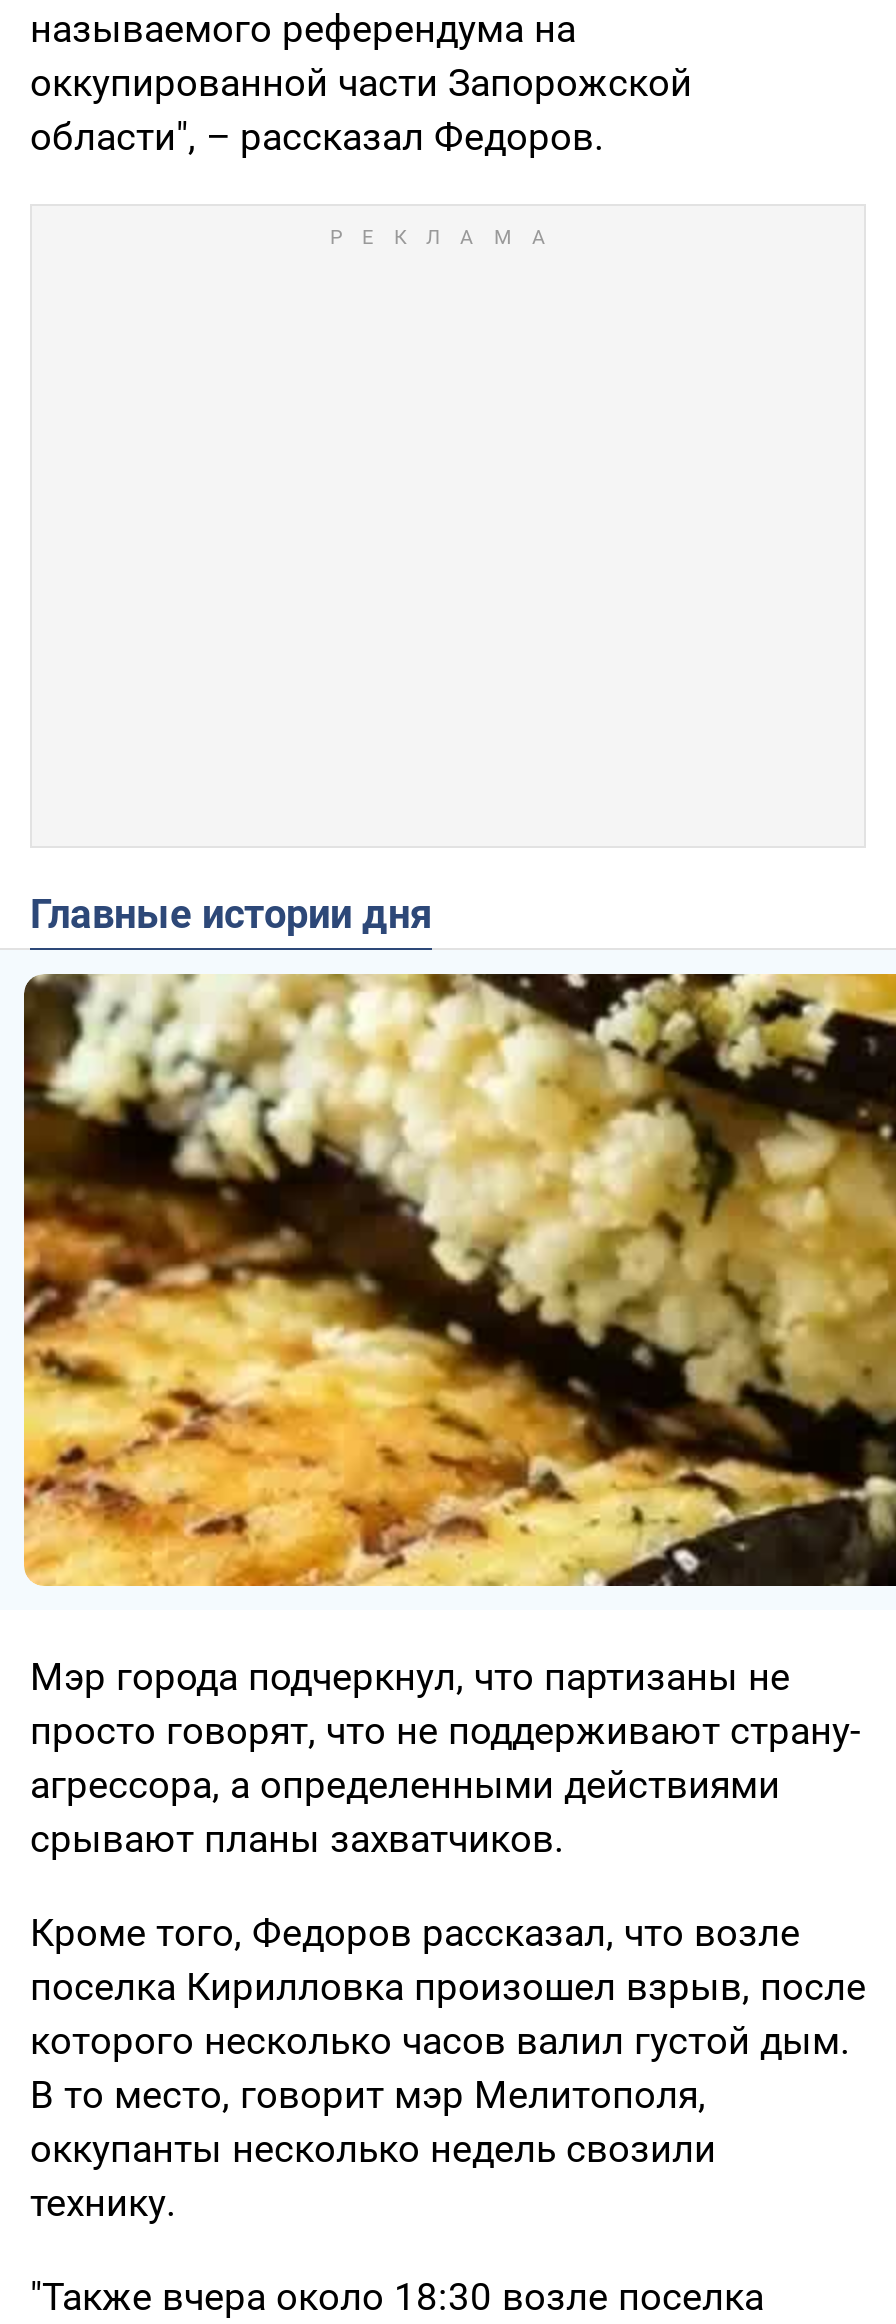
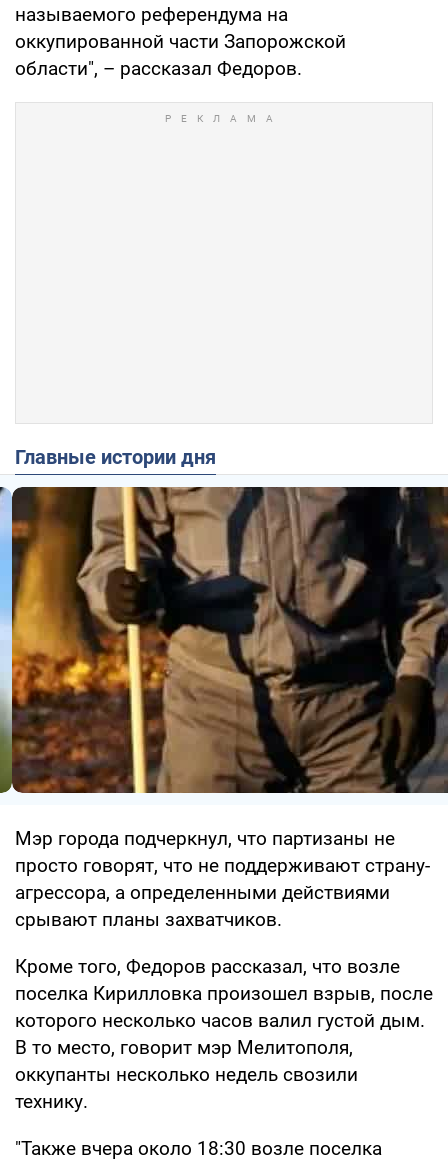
[6,972,890,1588] [image] -> [3,486,445,794] [image]

